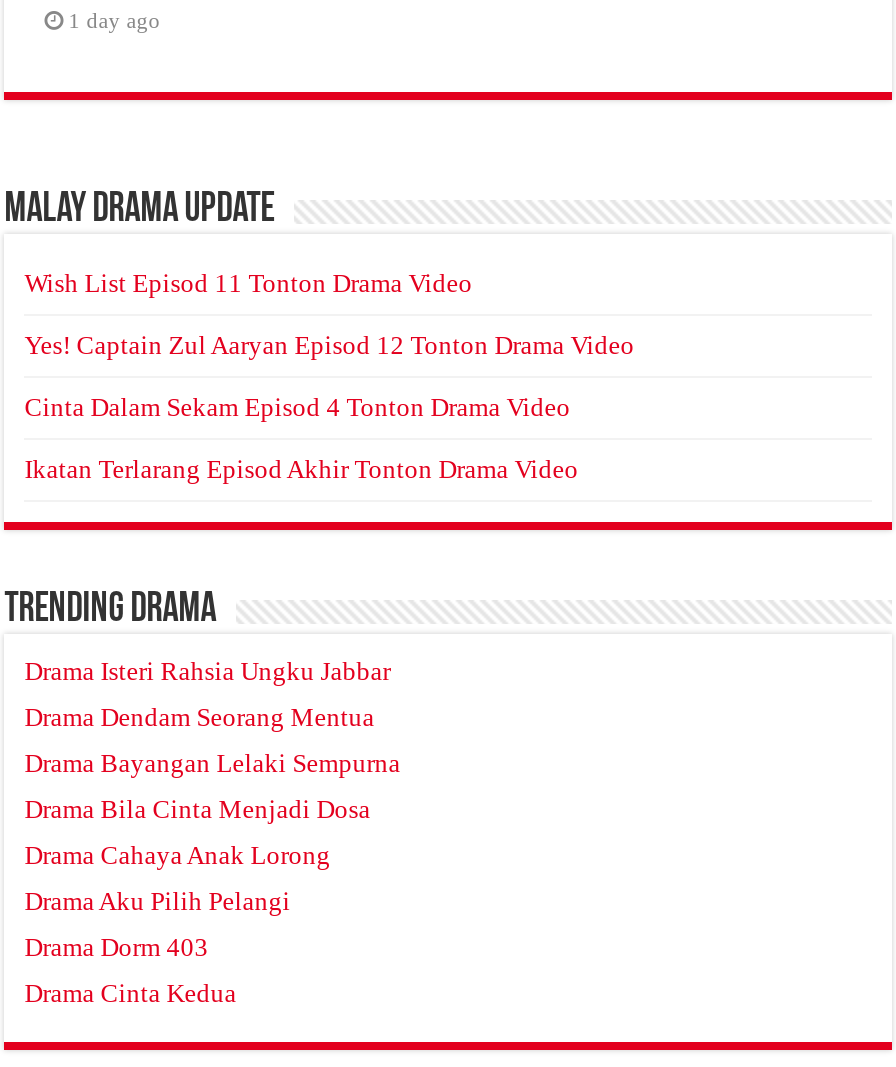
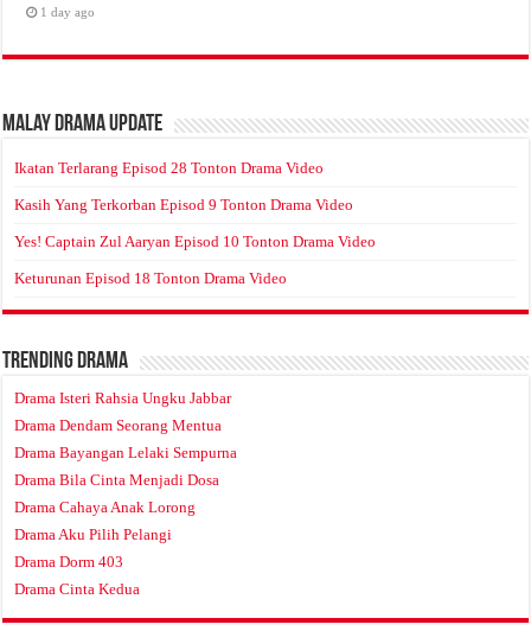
[24,269,472,299] Wish List Episod 11 Tonton Drama Video -> [14,160,324,177] Ikatan Terlarang Episod 28 Tonton Drama Video
[24,331,634,361] Yes! Captain Zul Aaryan Episod 12 Tonton Drama Video -> [14,196,353,214] Kasih Yang Terkorban Episod 9 Tonton Drama Video
[24,393,570,423] Cinta Dalam Sekam Episod 4 Tonton Drama Video -> [14,233,376,251] Yes! Captain Zul Aaryan Episod 10 Tonton Drama Video
[24,455,578,485] Ikatan Terlarang Episod Akhir Tonton Drama Video -> [14,270,287,288] Keturunan Episod 18 Tonton Drama Video

